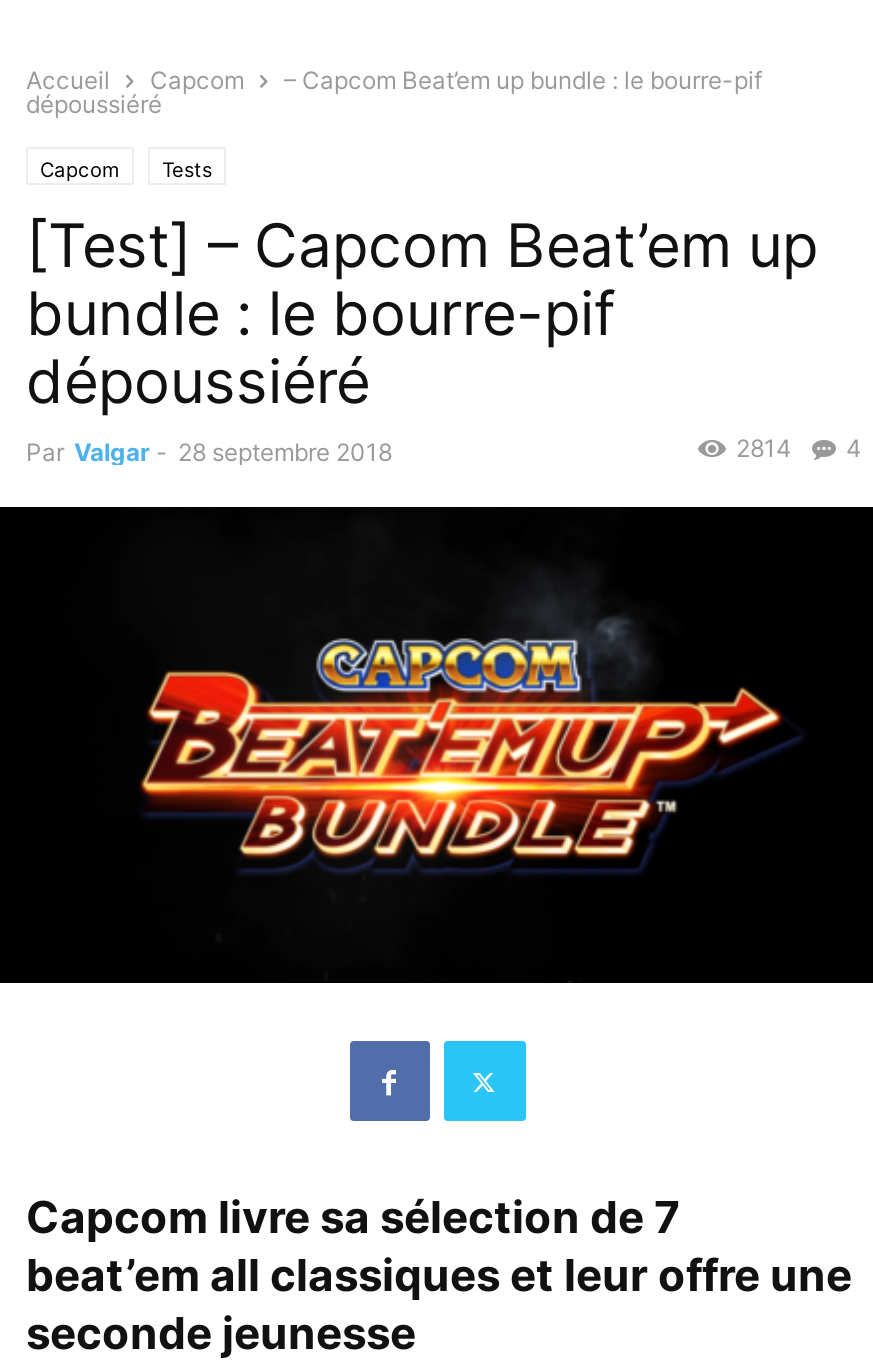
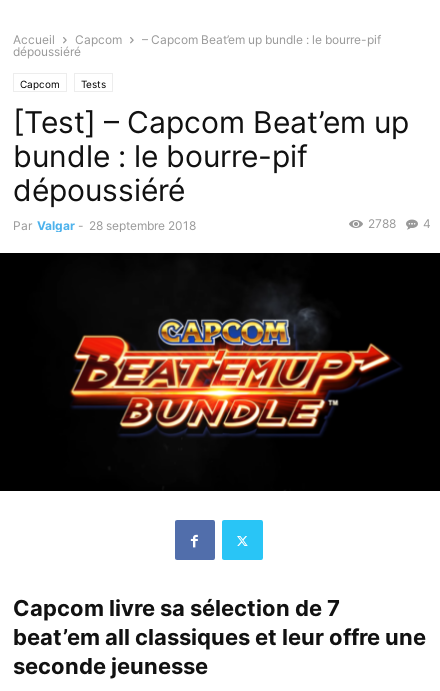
[736,433,862,463] 2814 4 -> [368,216,431,231] 2788 4

